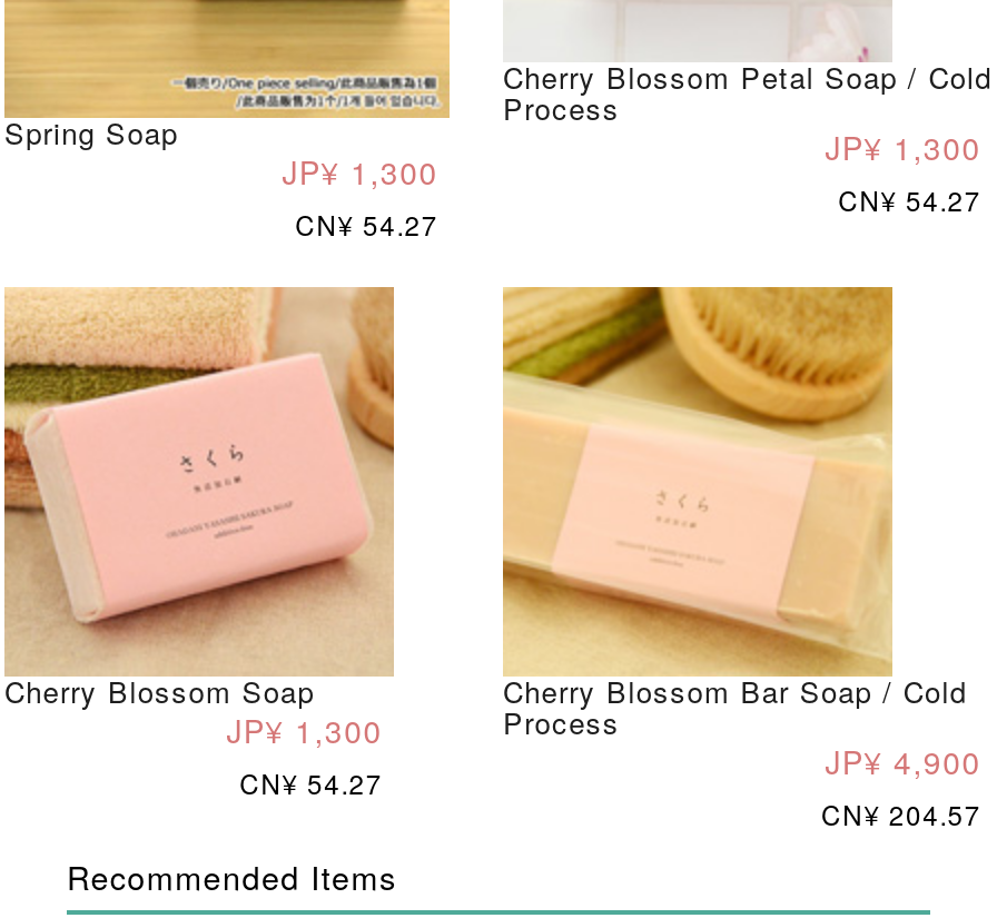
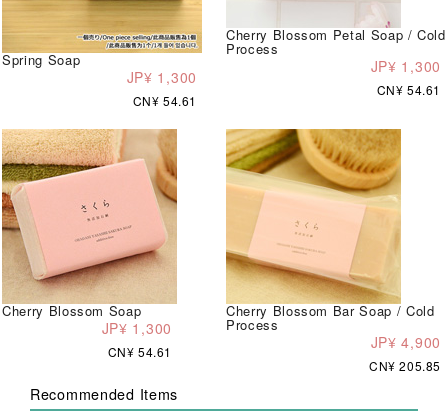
[838,180,981,217] CN¥ 54.27 -> [377,81,441,98] CN¥ 54.61
[295,204,438,242] CN¥ 54.27 -> [133,92,197,109] CN¥ 54.61
[239,763,383,800] CN¥ 54.27 -> [108,343,172,360] CN¥ 54.61
[821,794,981,832] CN¥ 204.57 -> [369,357,441,374] CN¥ 205.85

